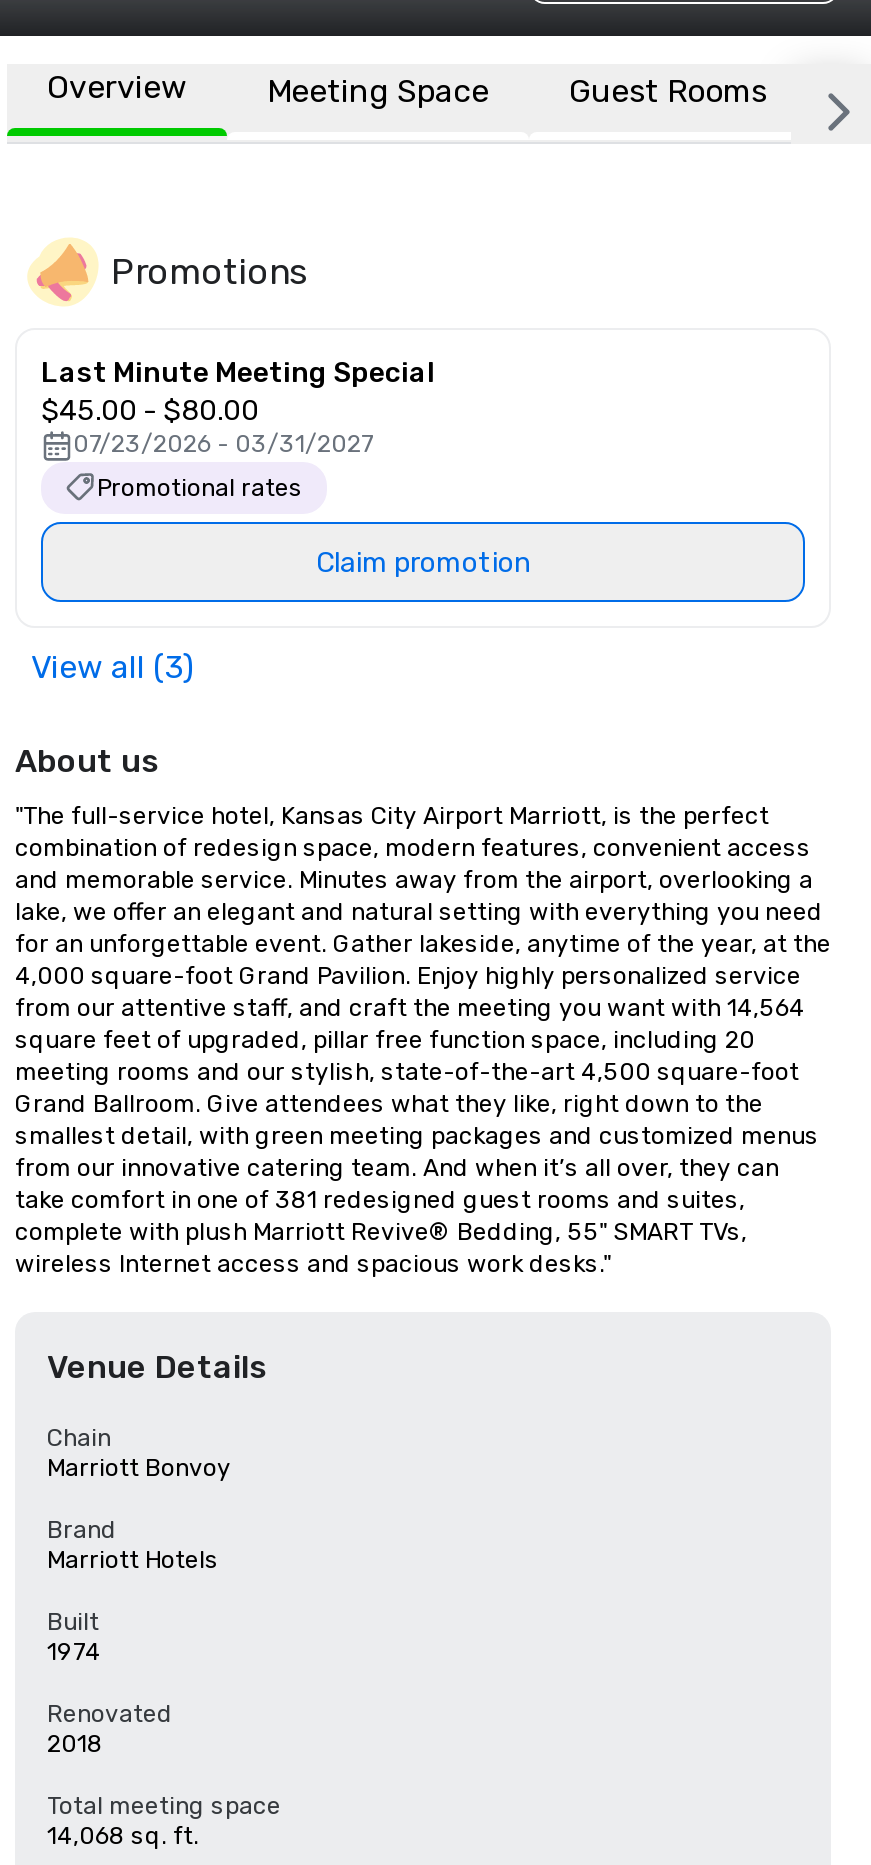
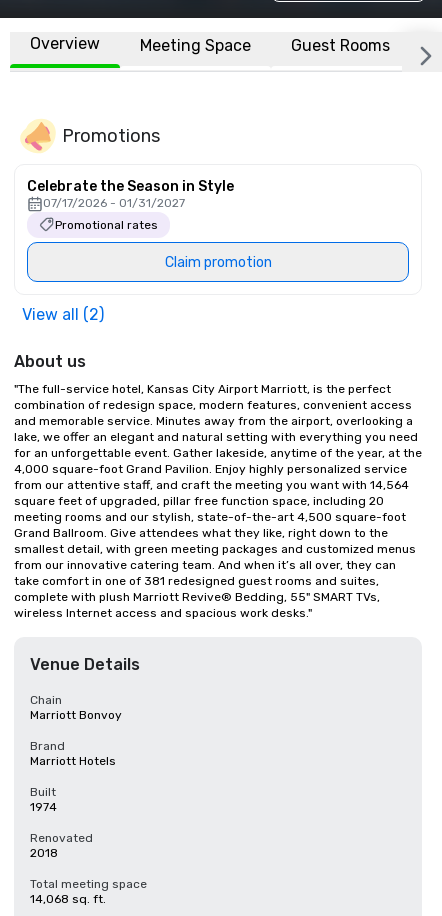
[41,356,435,458] Last Minute Meeting Special | $45.00 - $80.00 | 07/23/2026 - 03/31/2027 -> [27,178,234,210] Celebrate the Season in Style | 07/17/2026 - 01/31/2027
[31,648,193,686] View all (3) -> [22,305,104,324] View all (2)

